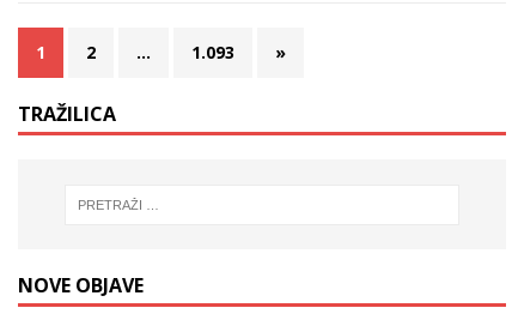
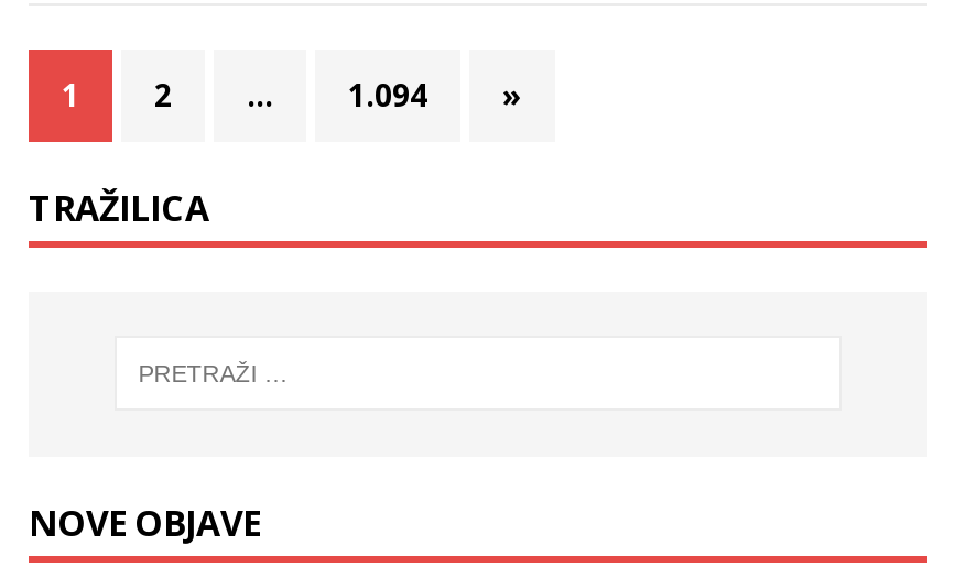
[191,41,234,64] 1.093 -> [348,74,427,116] 1.094

